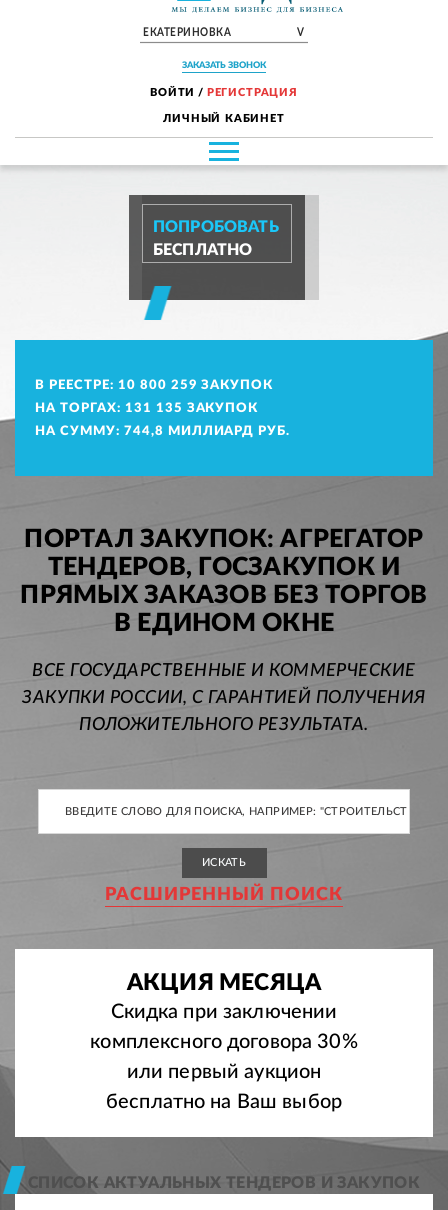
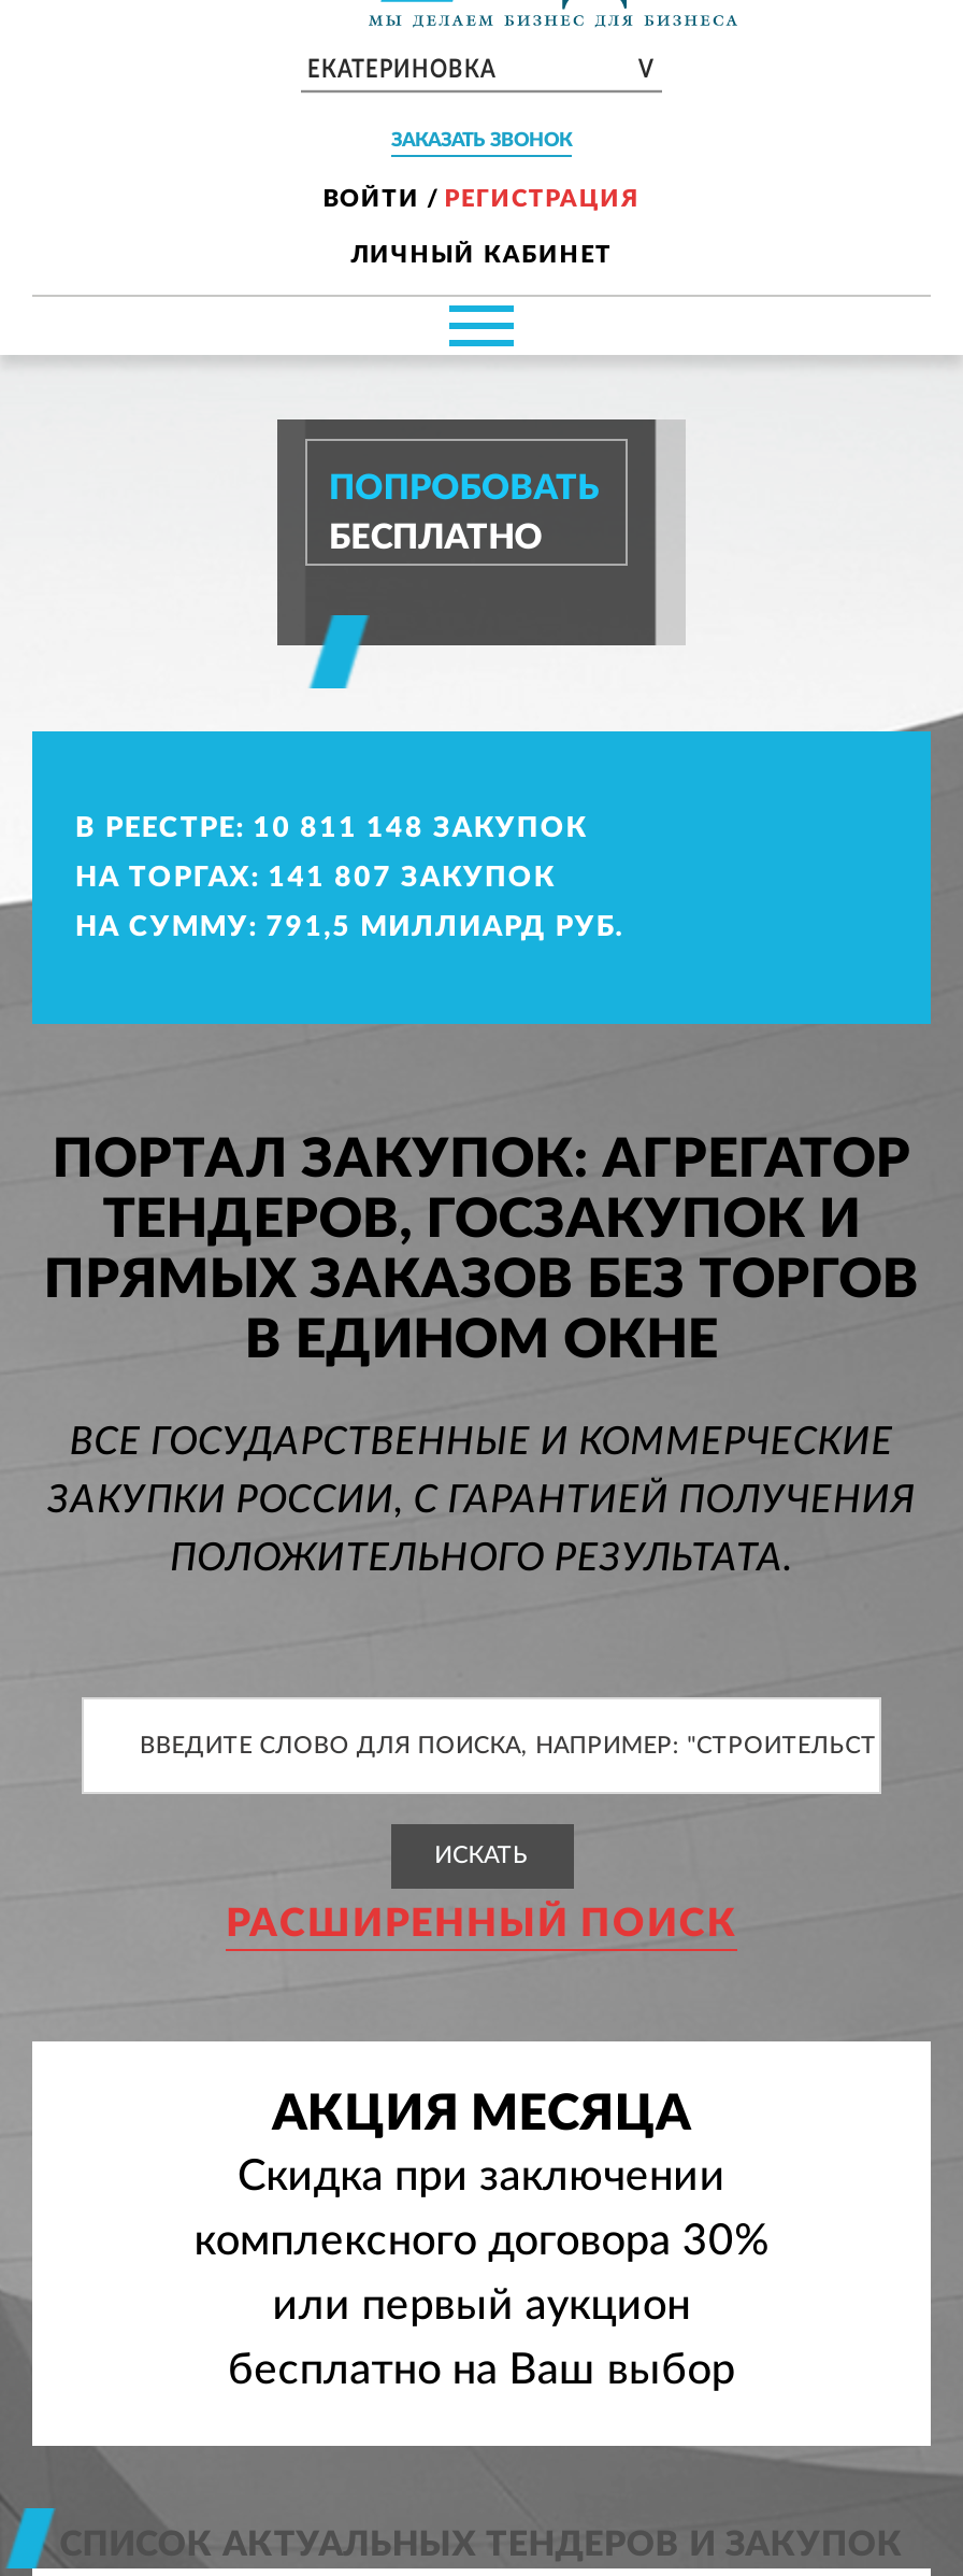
[35,379,273,392] В РЕЕСТРЕ: 10 800 259 ЗАКУПОК -> [75,815,587,843] В РЕЕСТРЕ: 10 811 148 ЗАКУПОК
[35,402,258,415] НА ТОРГАХ: 131 135 ЗАКУПОК -> [75,864,555,892] НА ТОРГАХ: 141 807 ЗАКУПОК
[35,425,290,438] НА СУММУ: 744,8 МИЛЛИАРД РУБ. -> [75,914,624,942] НА СУММУ: 791,5 МИЛЛИАРД РУБ.

